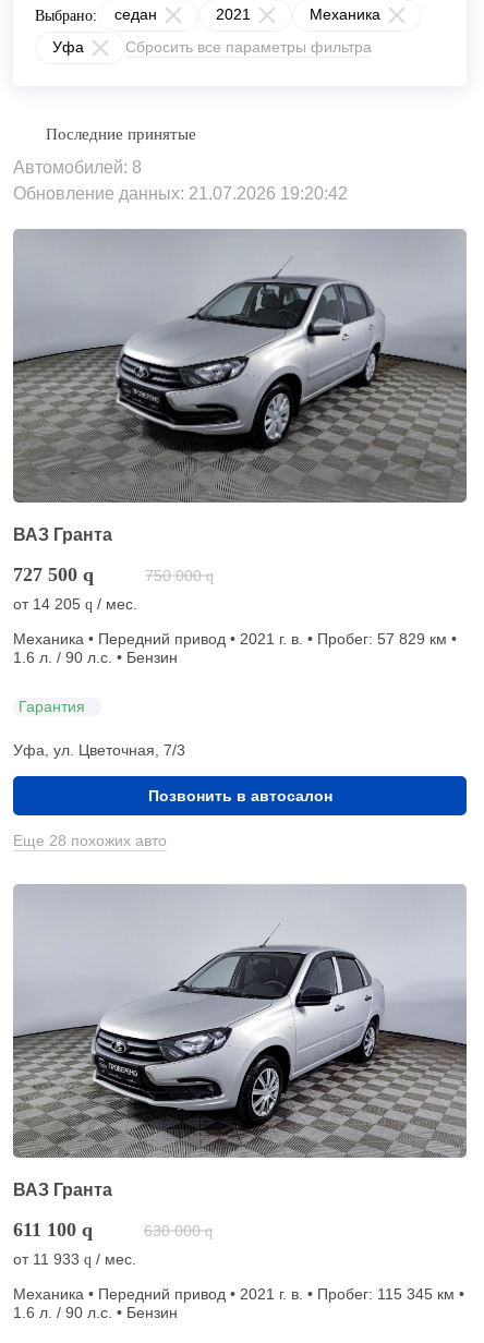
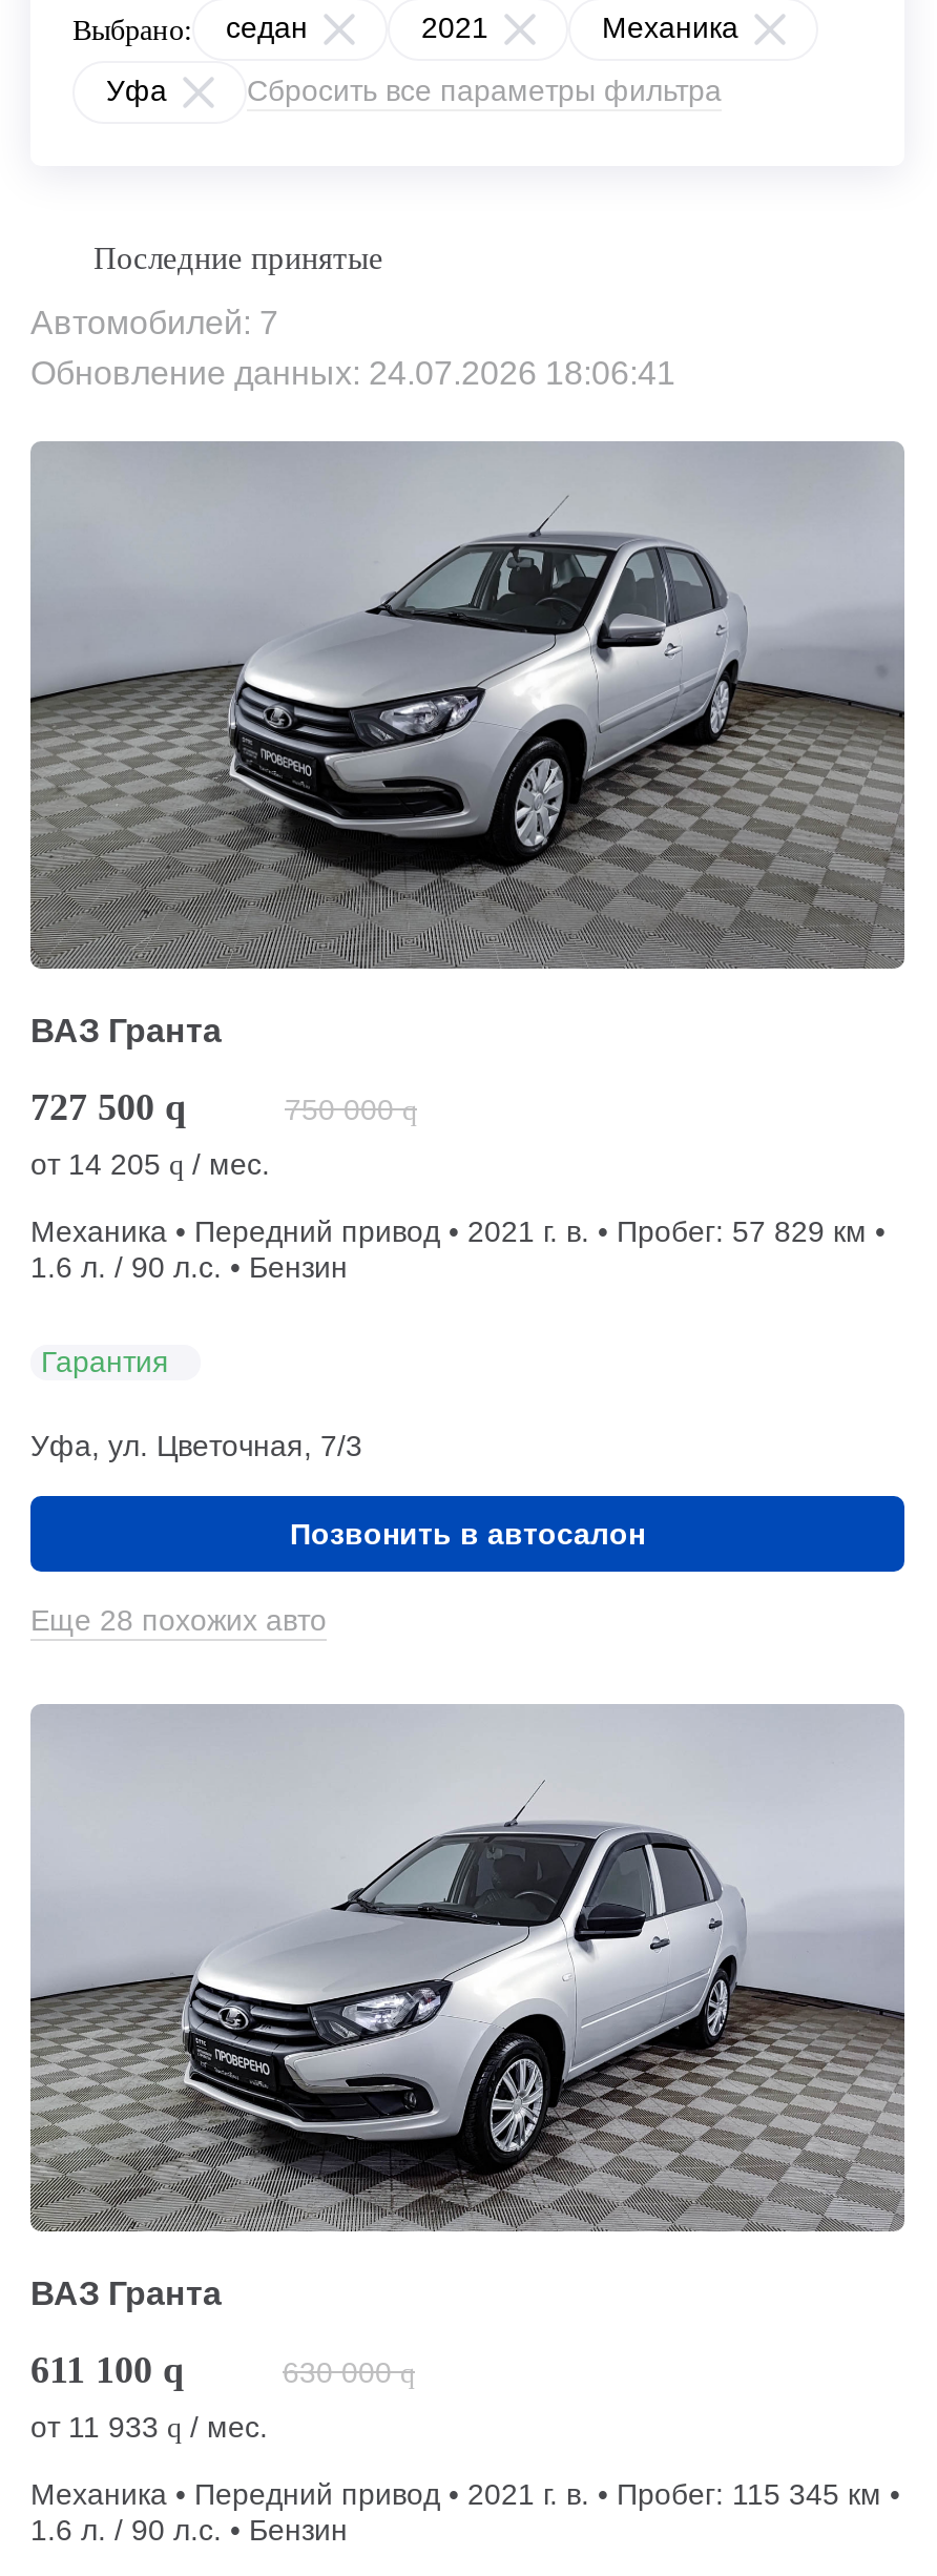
[13,158,142,177] Автомобилей: 8 -> [30,305,278,340] Автомобилей: 7
[13,184,348,203] Обновление данных: 21.07.2026 19:20:42 -> [30,355,675,391] Обновление данных: 24.07.2026 18:06:41

